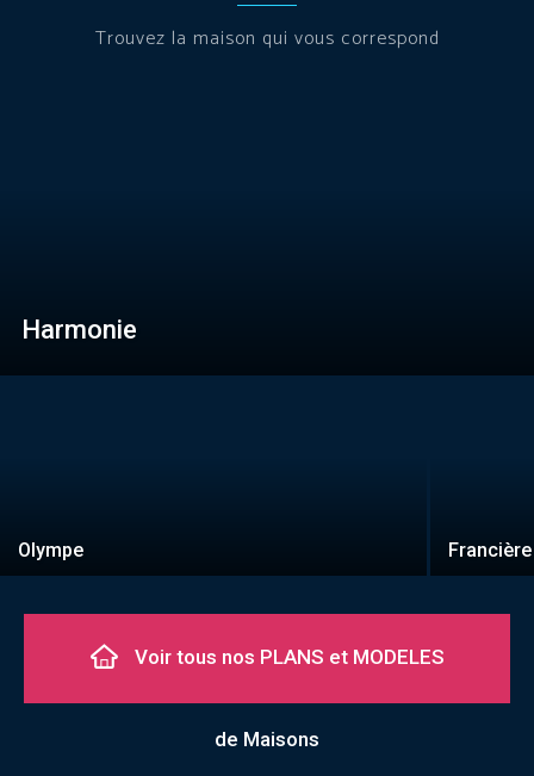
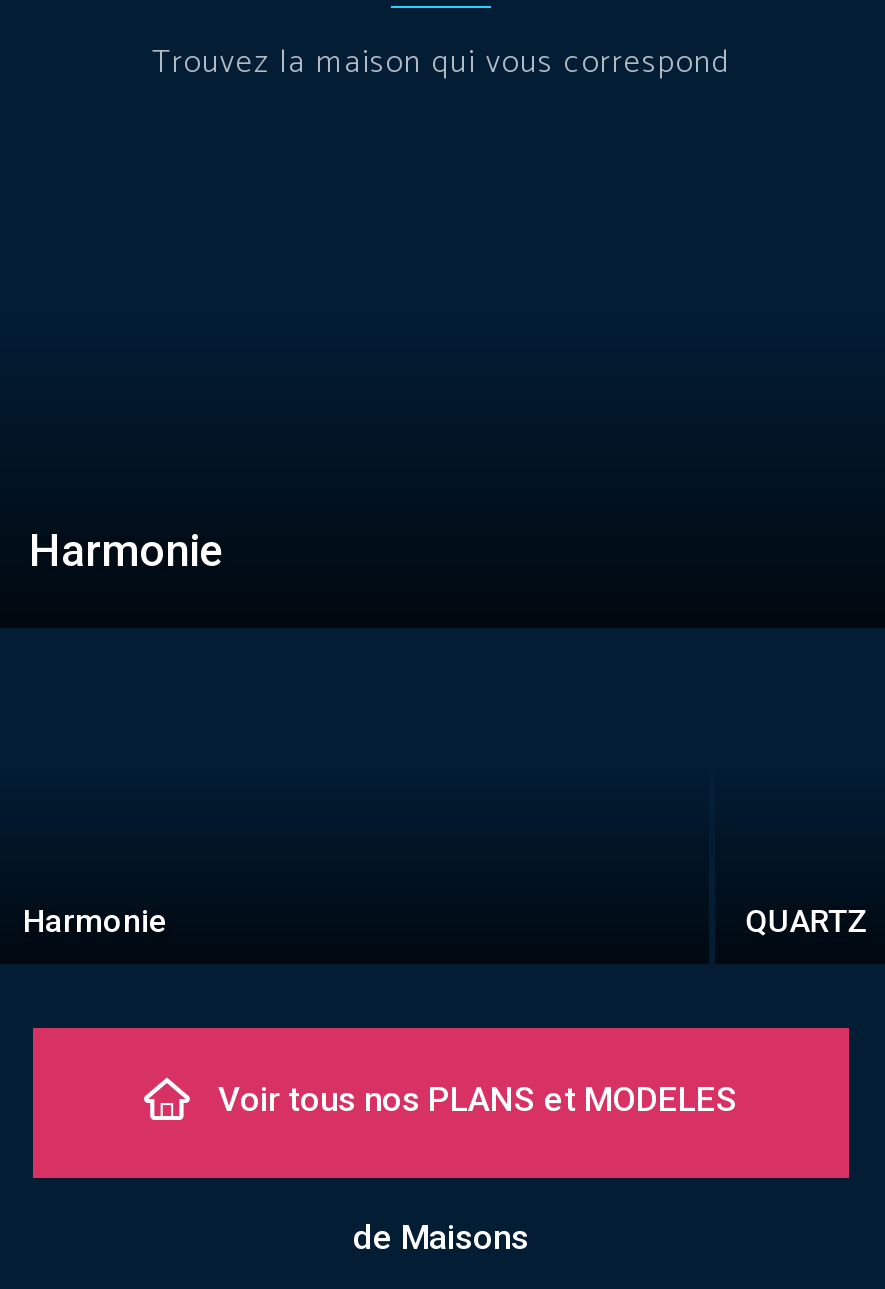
[18,539,532,561] Olympe | Francière -> [23,902,870,940] Harmonie | QUARTZ

